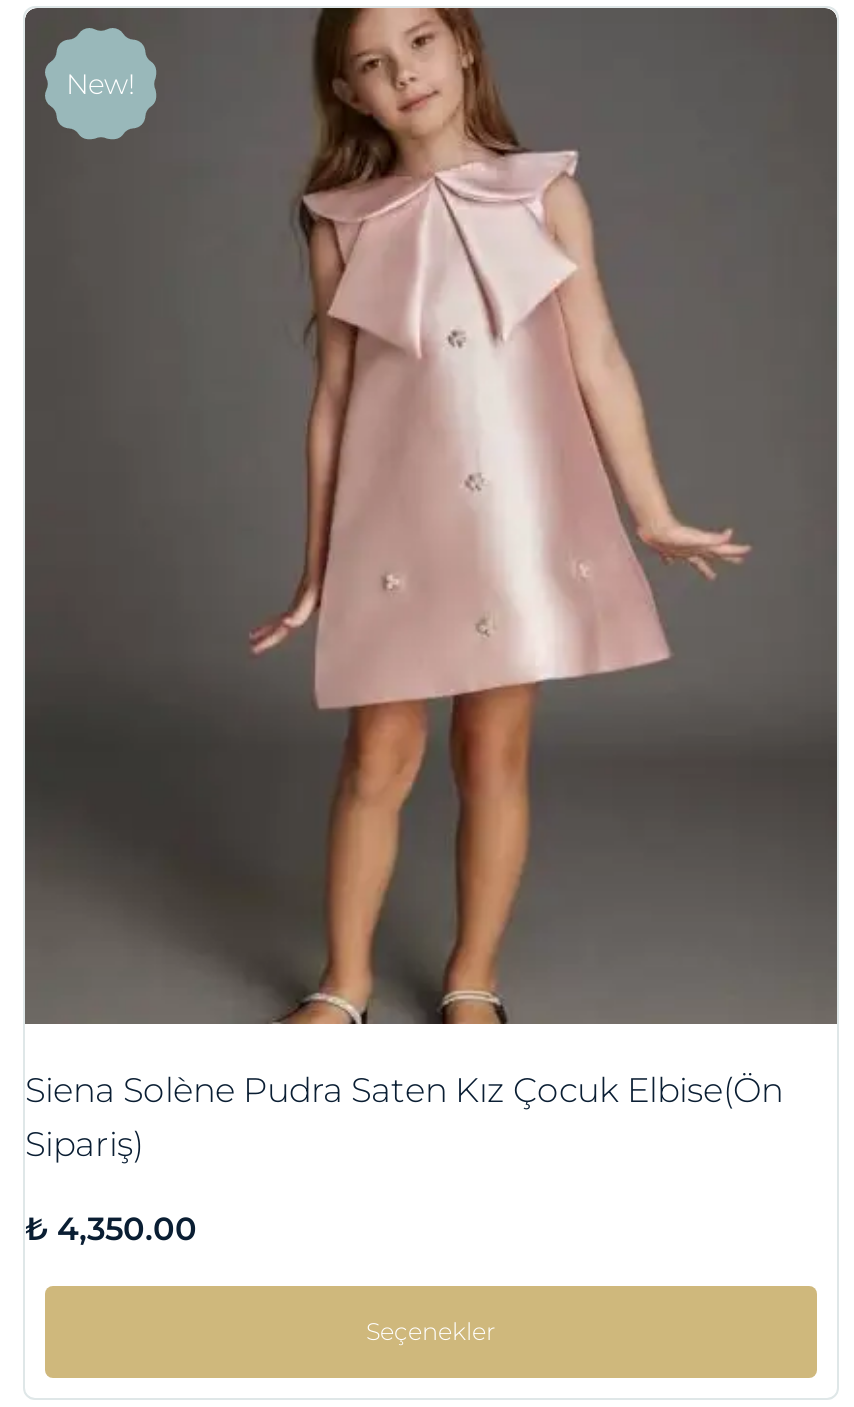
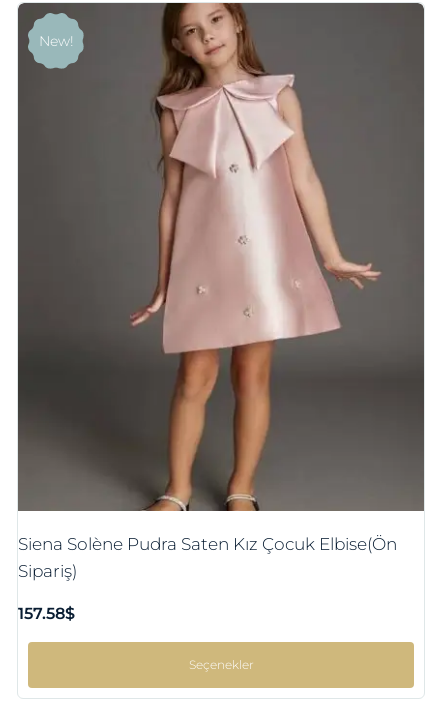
[25,1209,197,1247] ₺ 4,350.00 -> [18,603,75,622] 157.58 $

